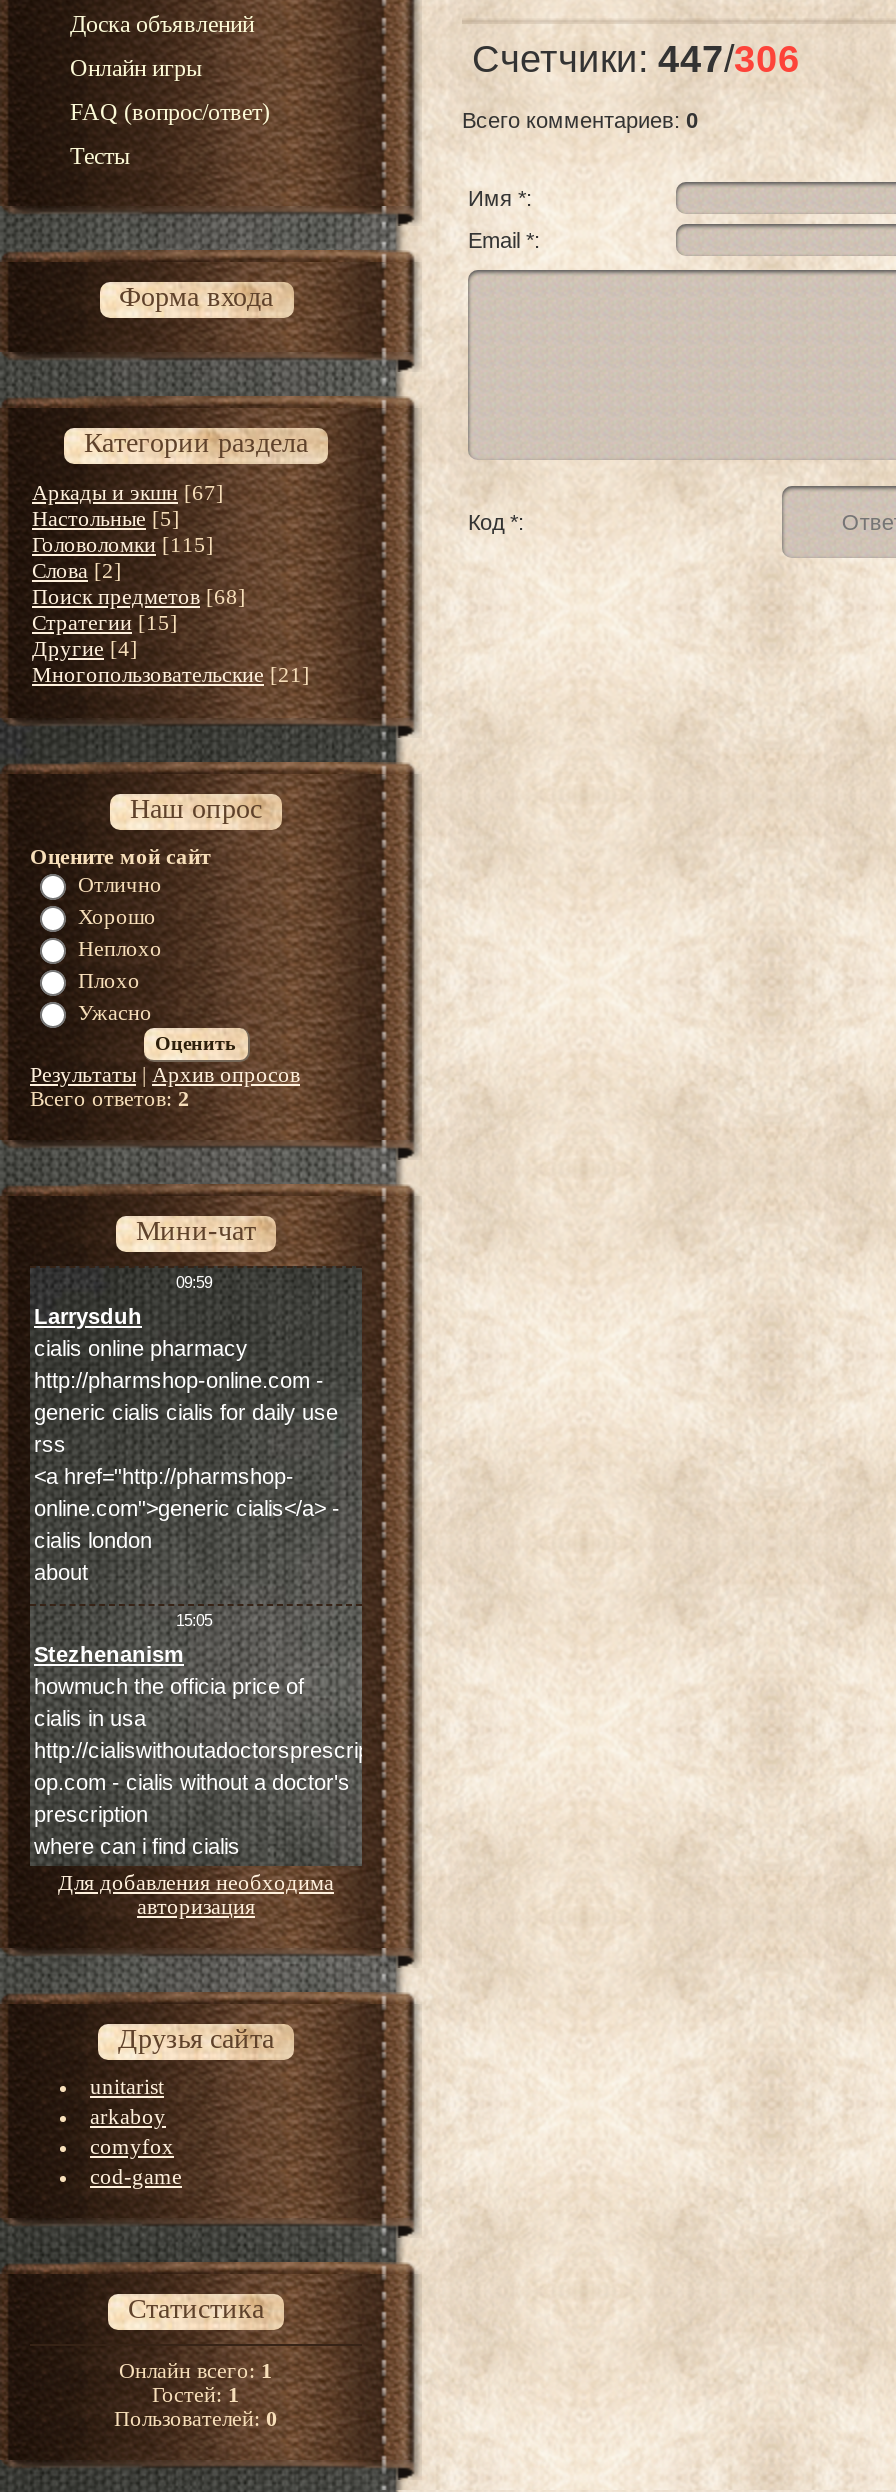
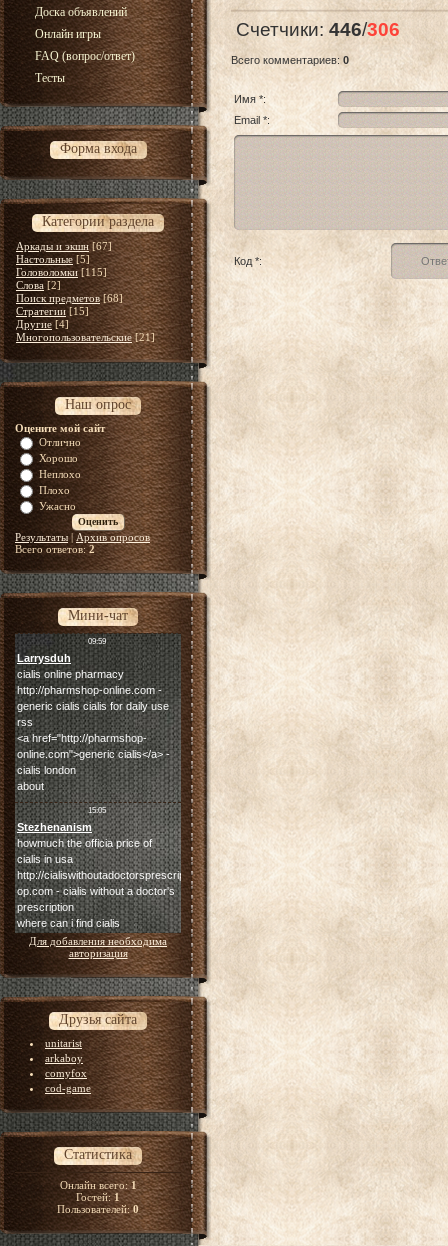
[472,38,800,80] Счетчики: 447/306 -> [236,19,400,40] Счетчики: 446/306

